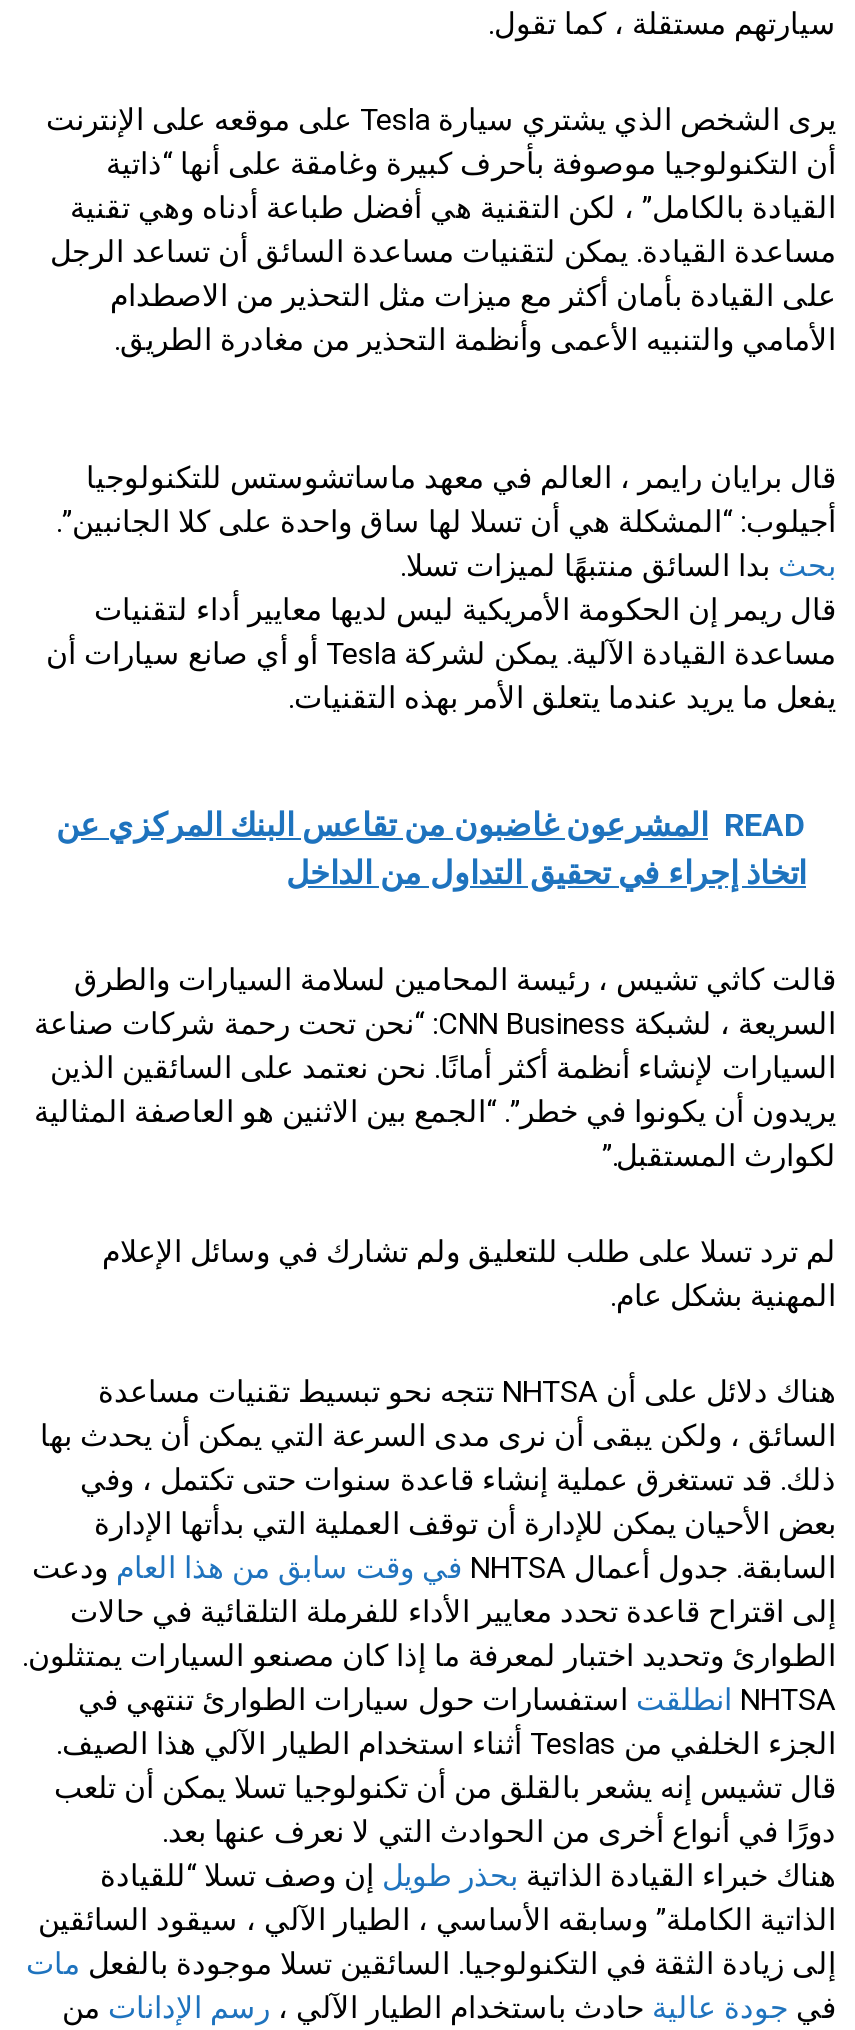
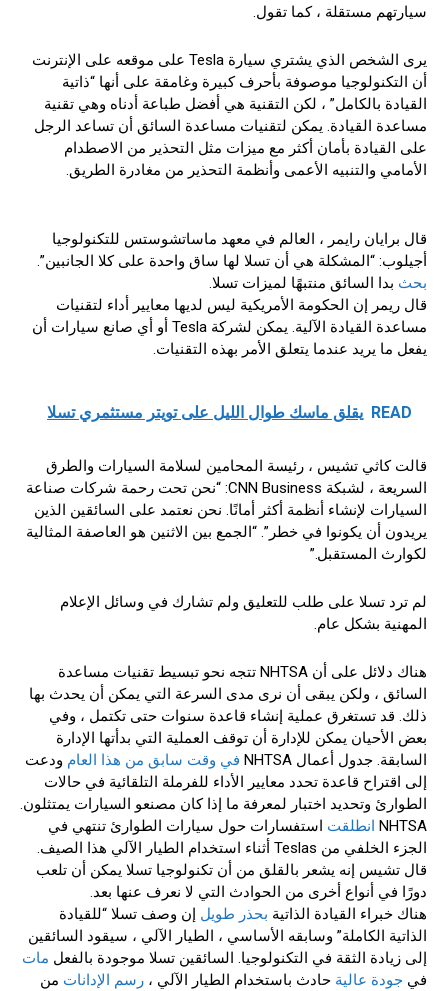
[56,806,806,892] READ المشرعون غاضبون من تقاعس البنك المركزي عن | اتخاذ إجراء في تحقيق التداول من الداخل -> [47,403,412,422] READ يقلق ماسك طوال الليل على تويتر مستثمري تسلا

